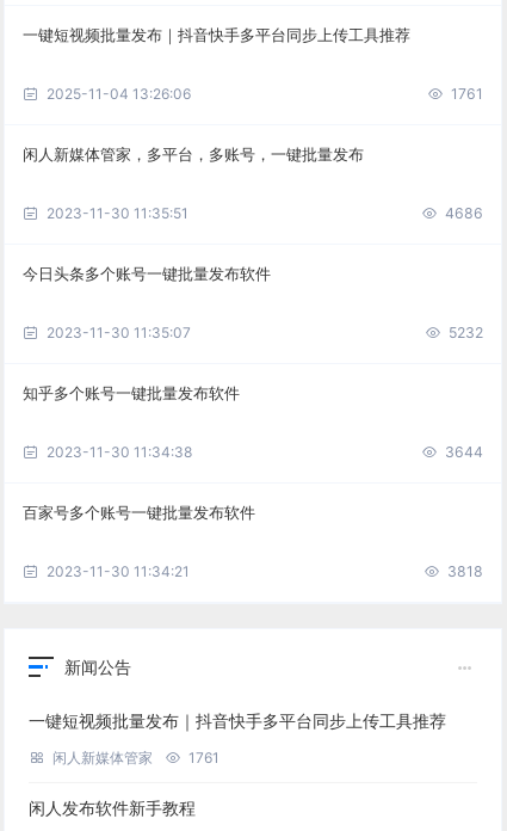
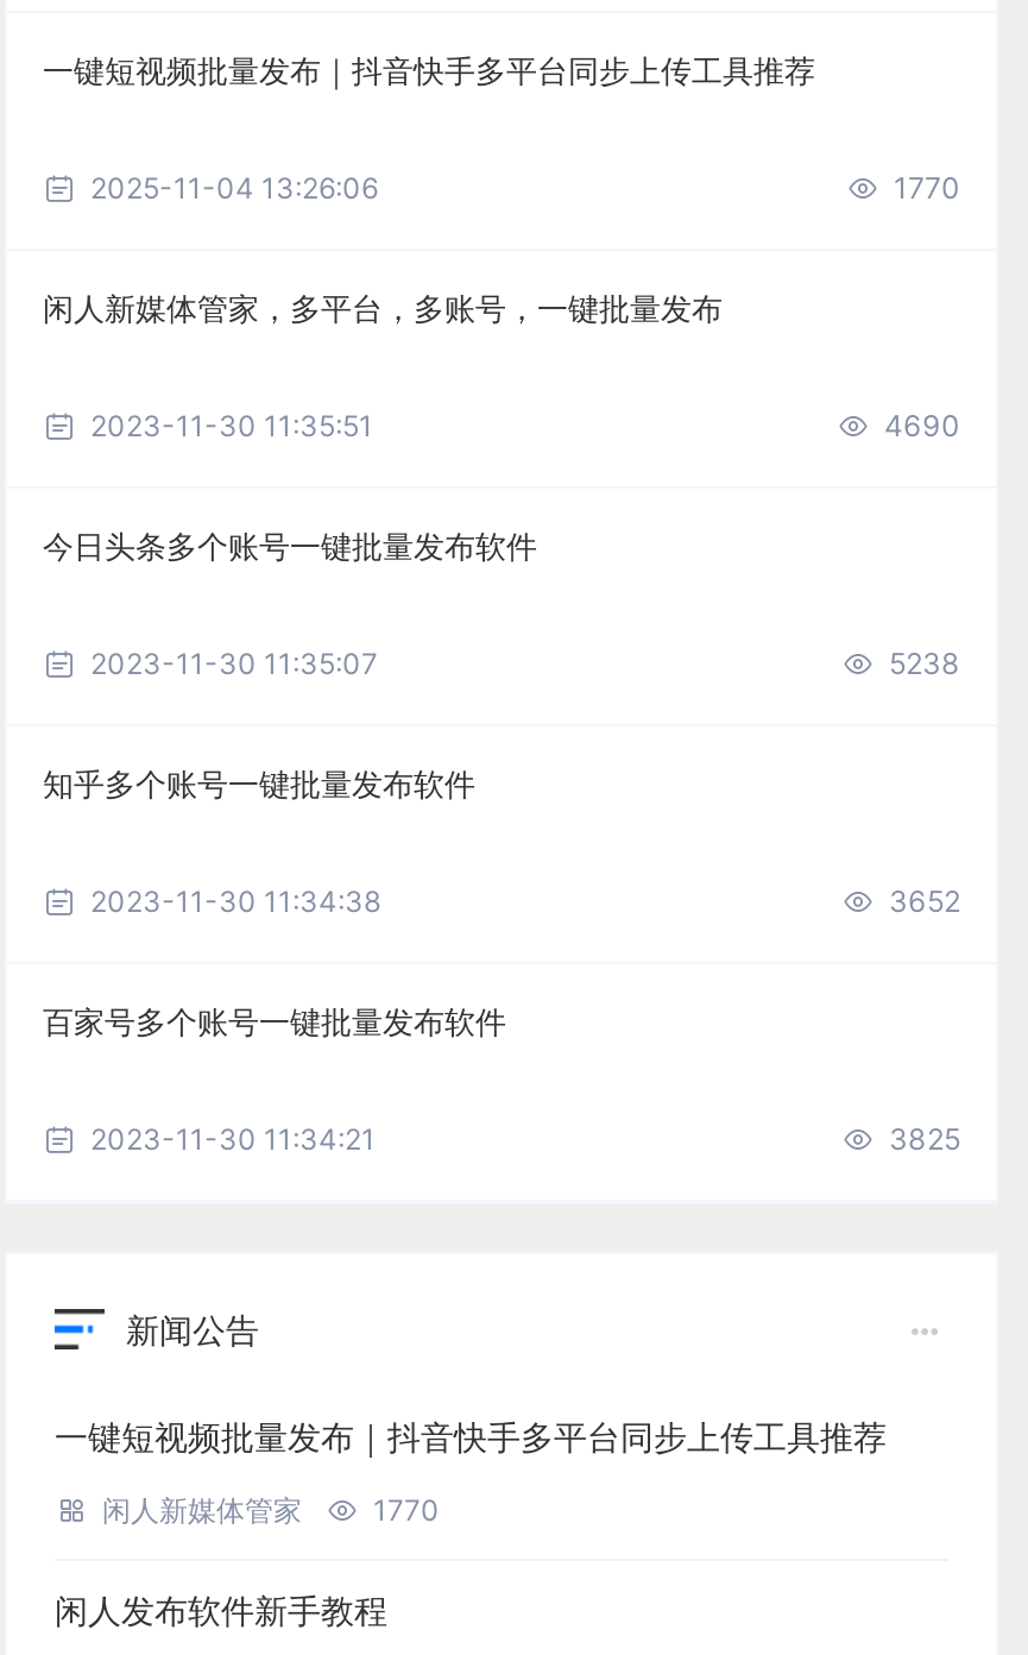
[447,85,483,103] 1761 -> [887,170,960,206] 1770
[441,204,483,222] 4686 -> [877,408,960,443] 4690
[445,324,483,341] 5232 -> [882,646,960,681] 5238
[441,443,483,461] 3644 -> [882,883,960,919] 3652
[444,562,483,580] 3818 -> [882,1121,960,1157] 3825
[49,749,220,767] 闲人新媒体管家 1761 -> [95,1492,440,1528] 闲人新媒体管家 1770

